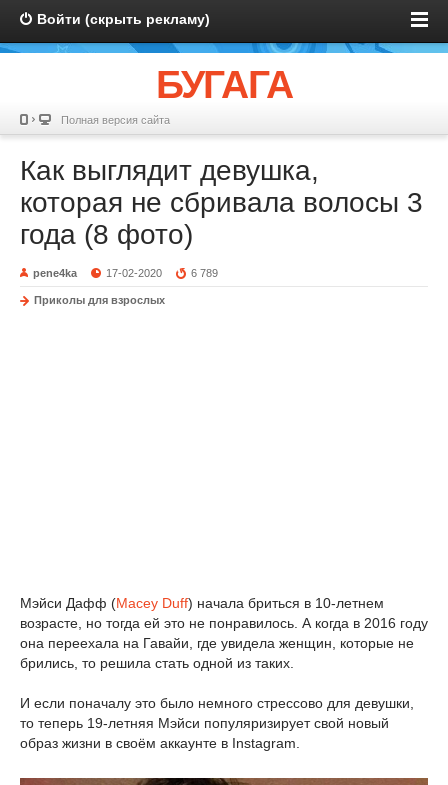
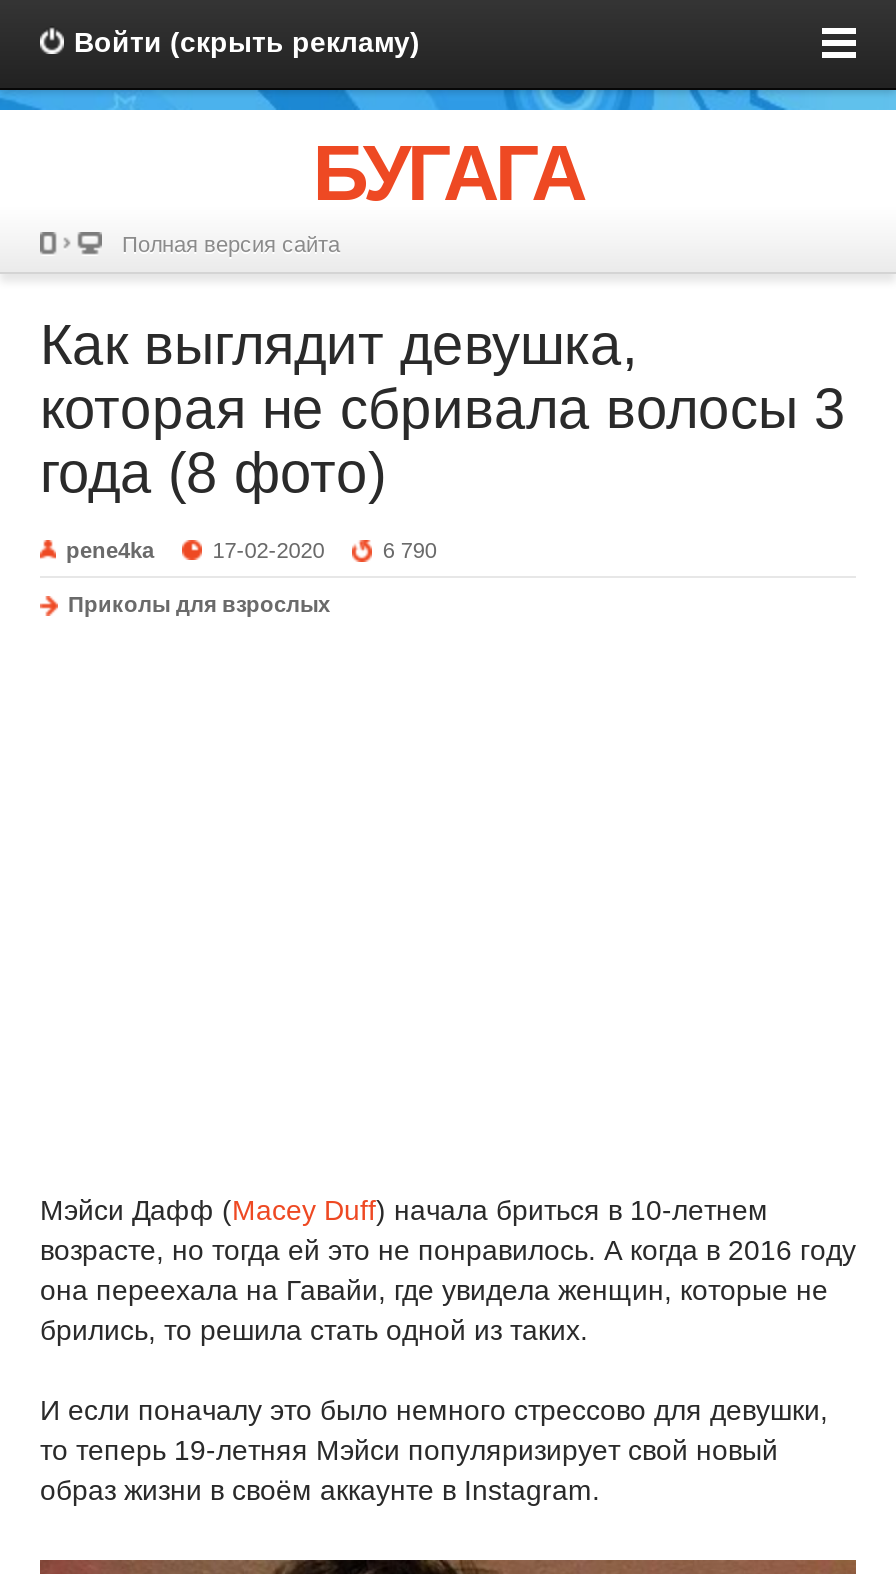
[191,267,218,279] 6 789 -> [383,538,437,562] 6 790

